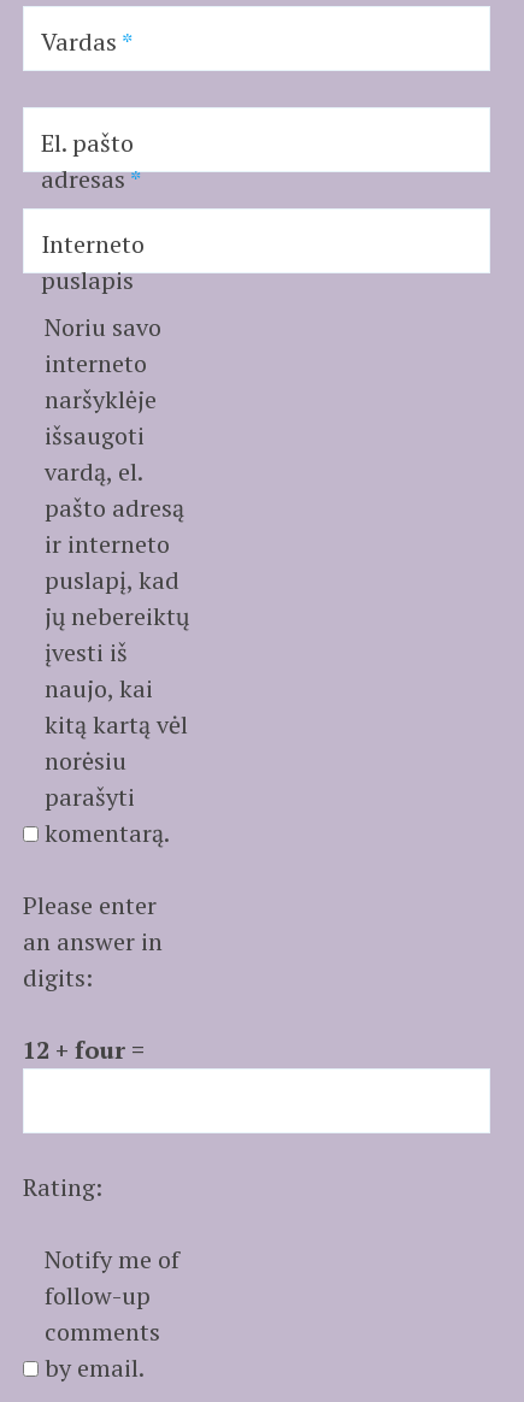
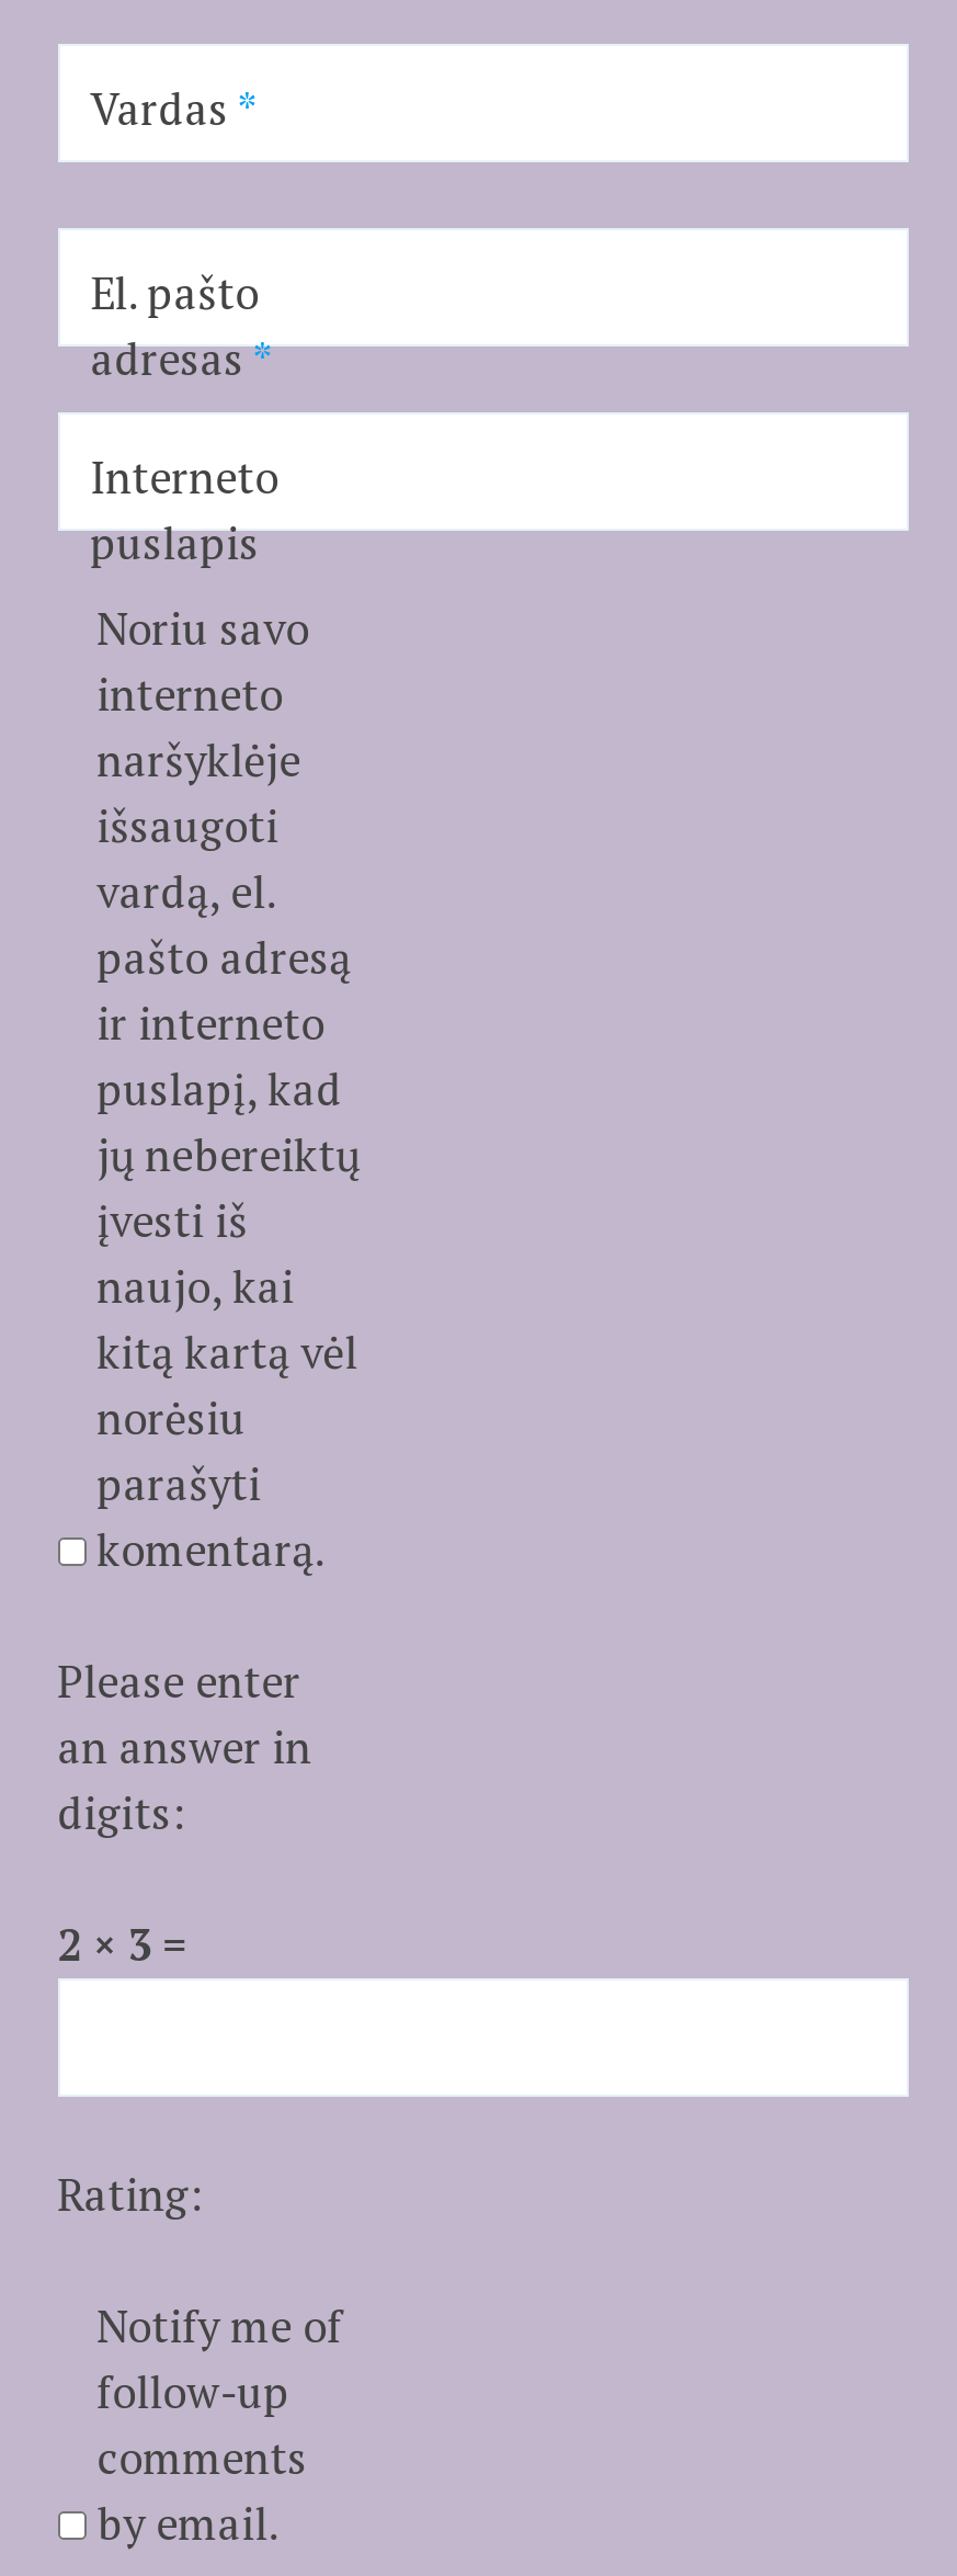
[22,1033,144,1066] 12 + four = -> [57,1914,187,1974] 2 × 3 =

